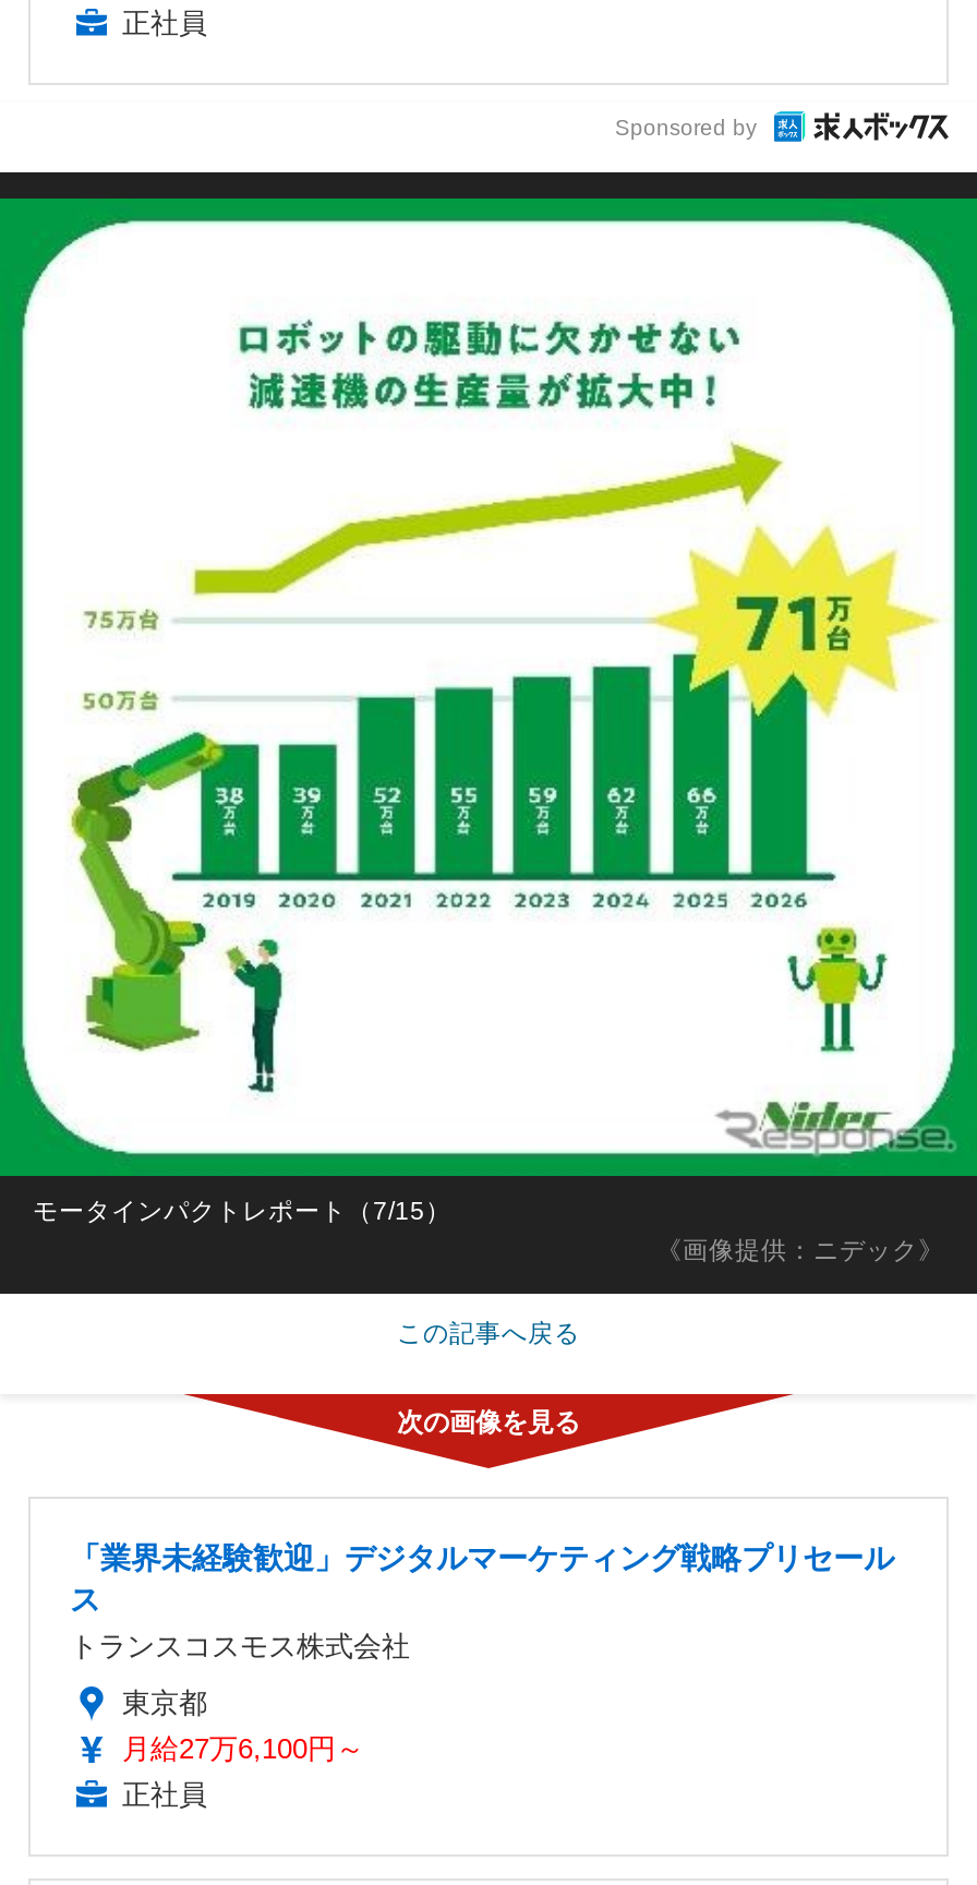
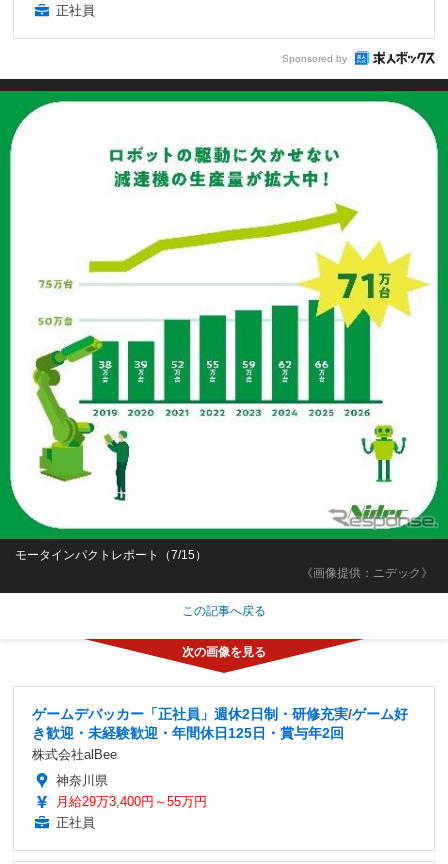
[70,1540,894,1662] 「業界未経験歓迎」デジタルマーケティング戦略プリセール | ス | トランスコスモス株式会社 -> [32,706,408,762] ゲームデバッカー「正社員」週休2日制・研修充実/ゲーム好 | き歓迎・未経験歓迎・年間休日125日・賞与年2回 | 株式会社alBee
[122,1686,364,1765] 東京都 | 月給27万6,100円～ -> [56,773,207,809] 神奈川県 | 月給29万3,400円～55万円

